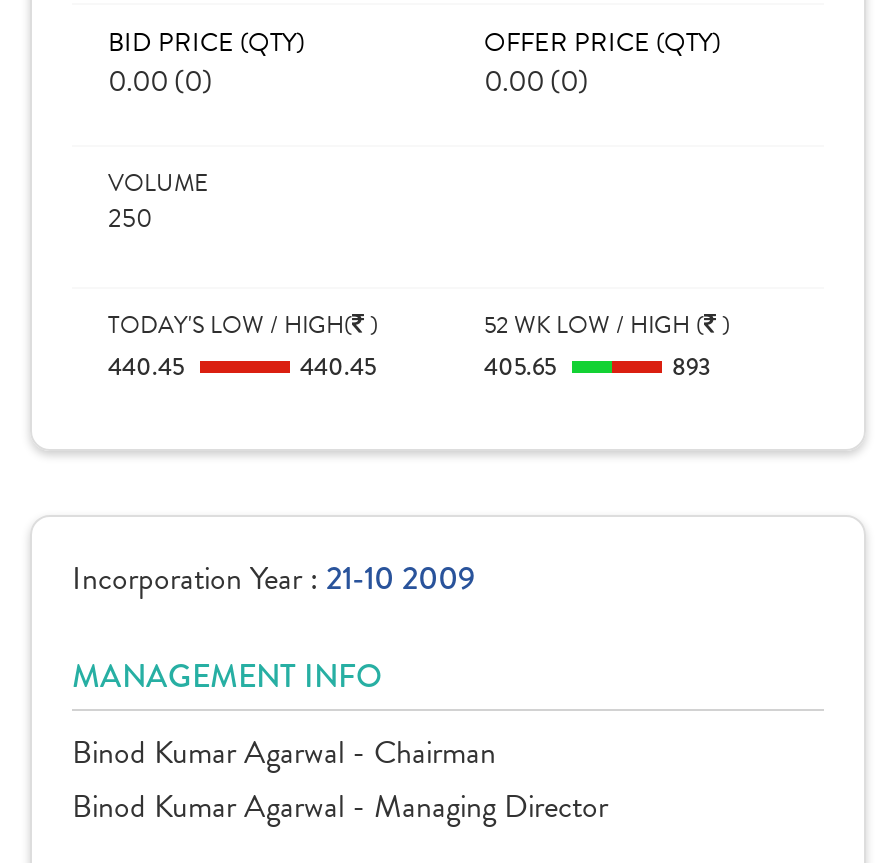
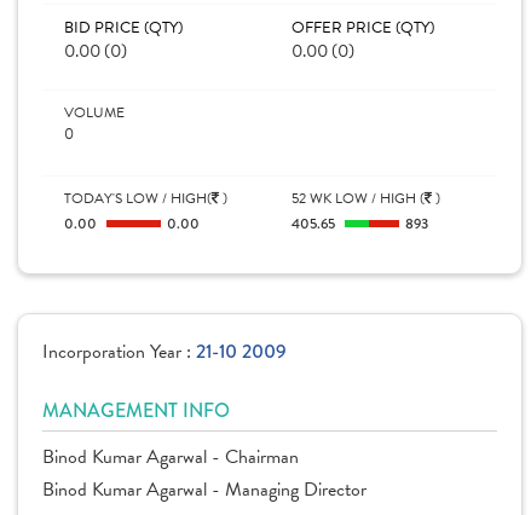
[108,199,152,239] 250 -> [64,122,74,146] 0
[108,349,190,385] 440.45 -> [64,214,100,235] 0.00
[300,349,376,385] 440.45 -> [167,214,200,235] 0.00

